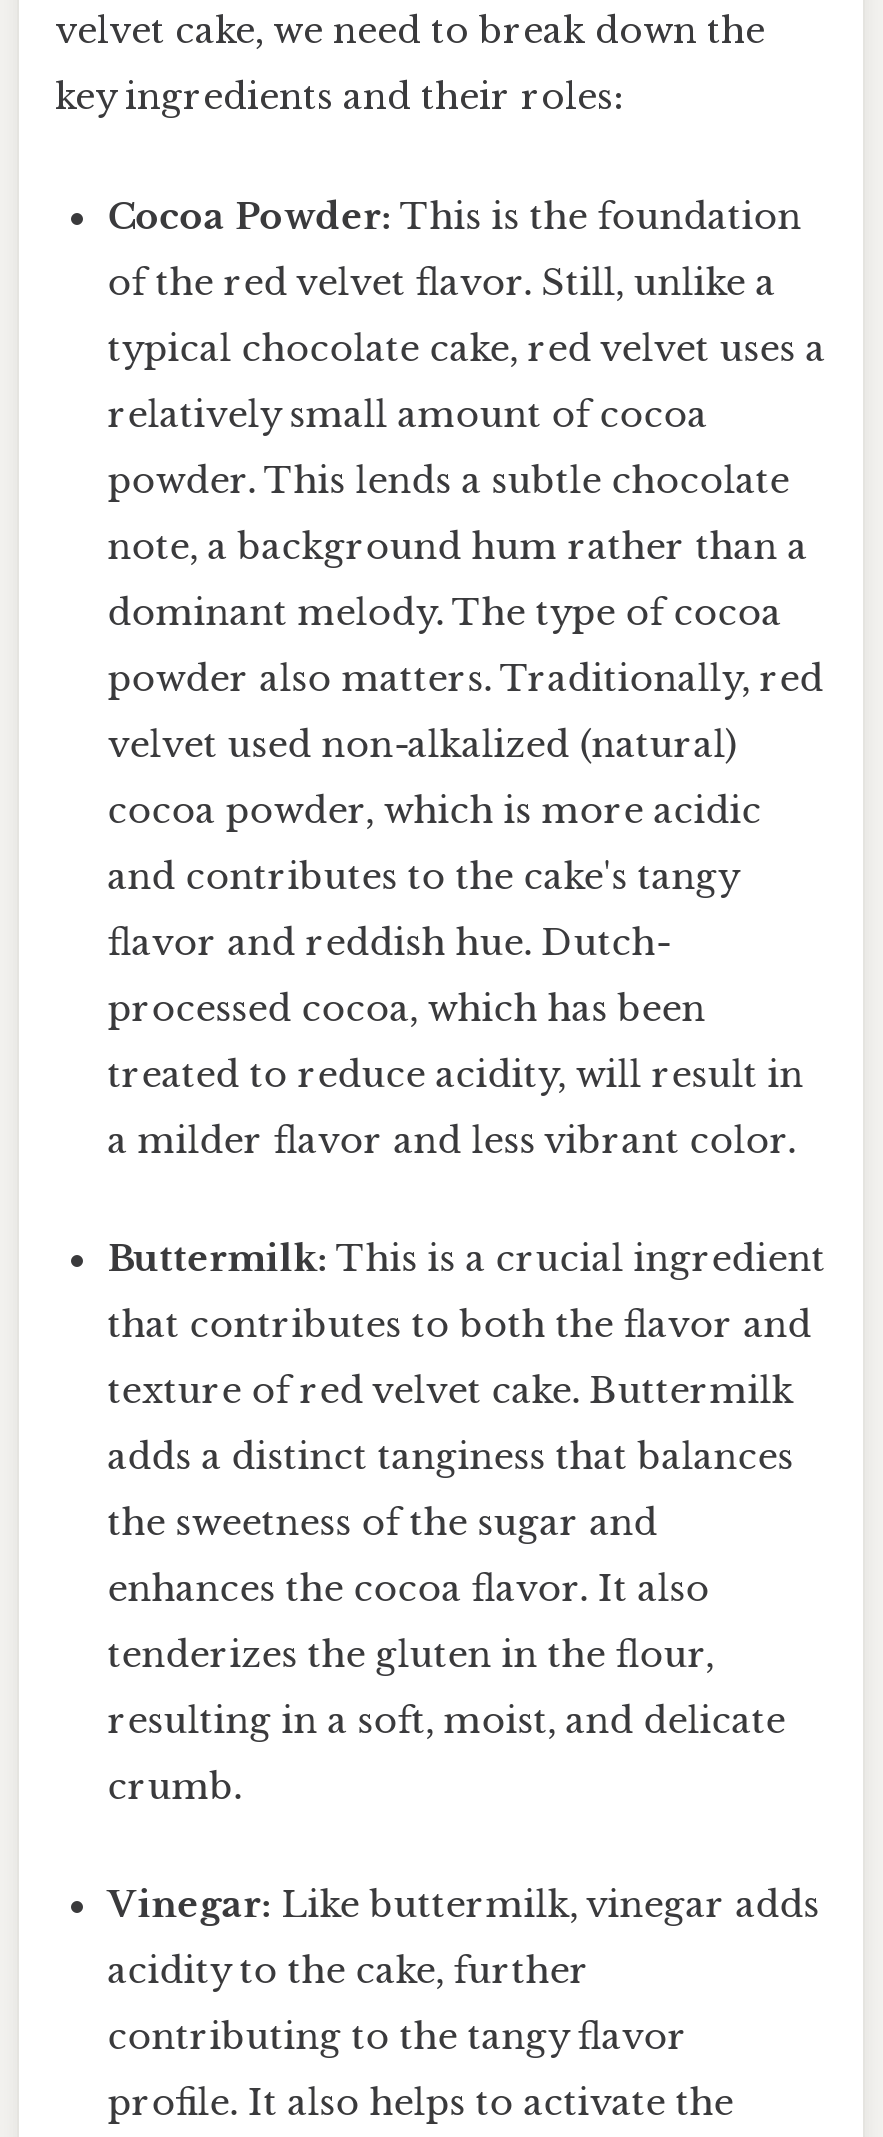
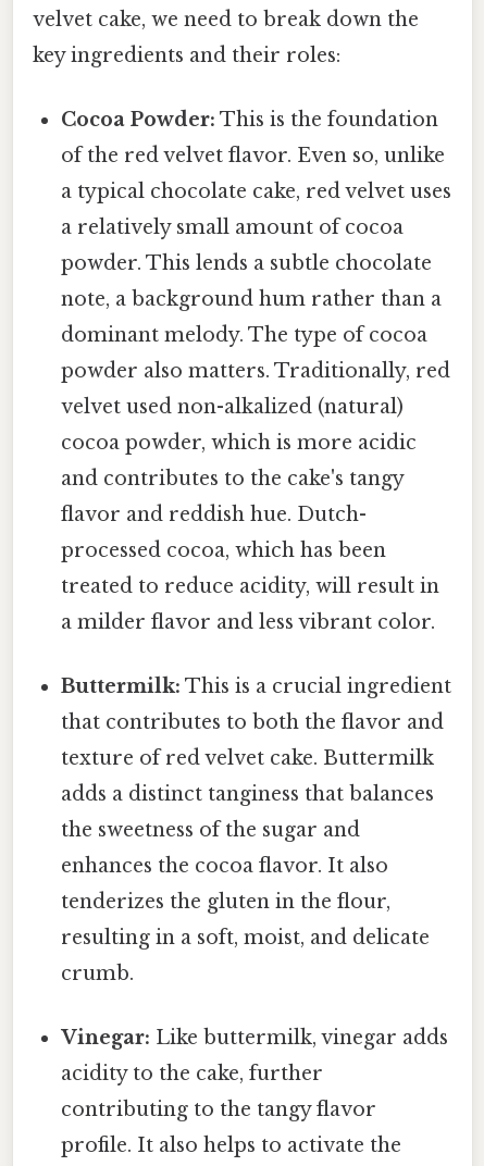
[107,261,775,305] of the red velvet flavor. Still, unlike a -> [61,143,445,167] of the red velvet flavor. Even so, unlike
[107,327,825,371] typical chocolate cake, red velvet uses a -> [61,179,452,203] a typical chocolate cake, red velvet uses
[107,393,707,437] relatively small amount of cocoa -> [61,215,404,239] a relatively small amount of cocoa

